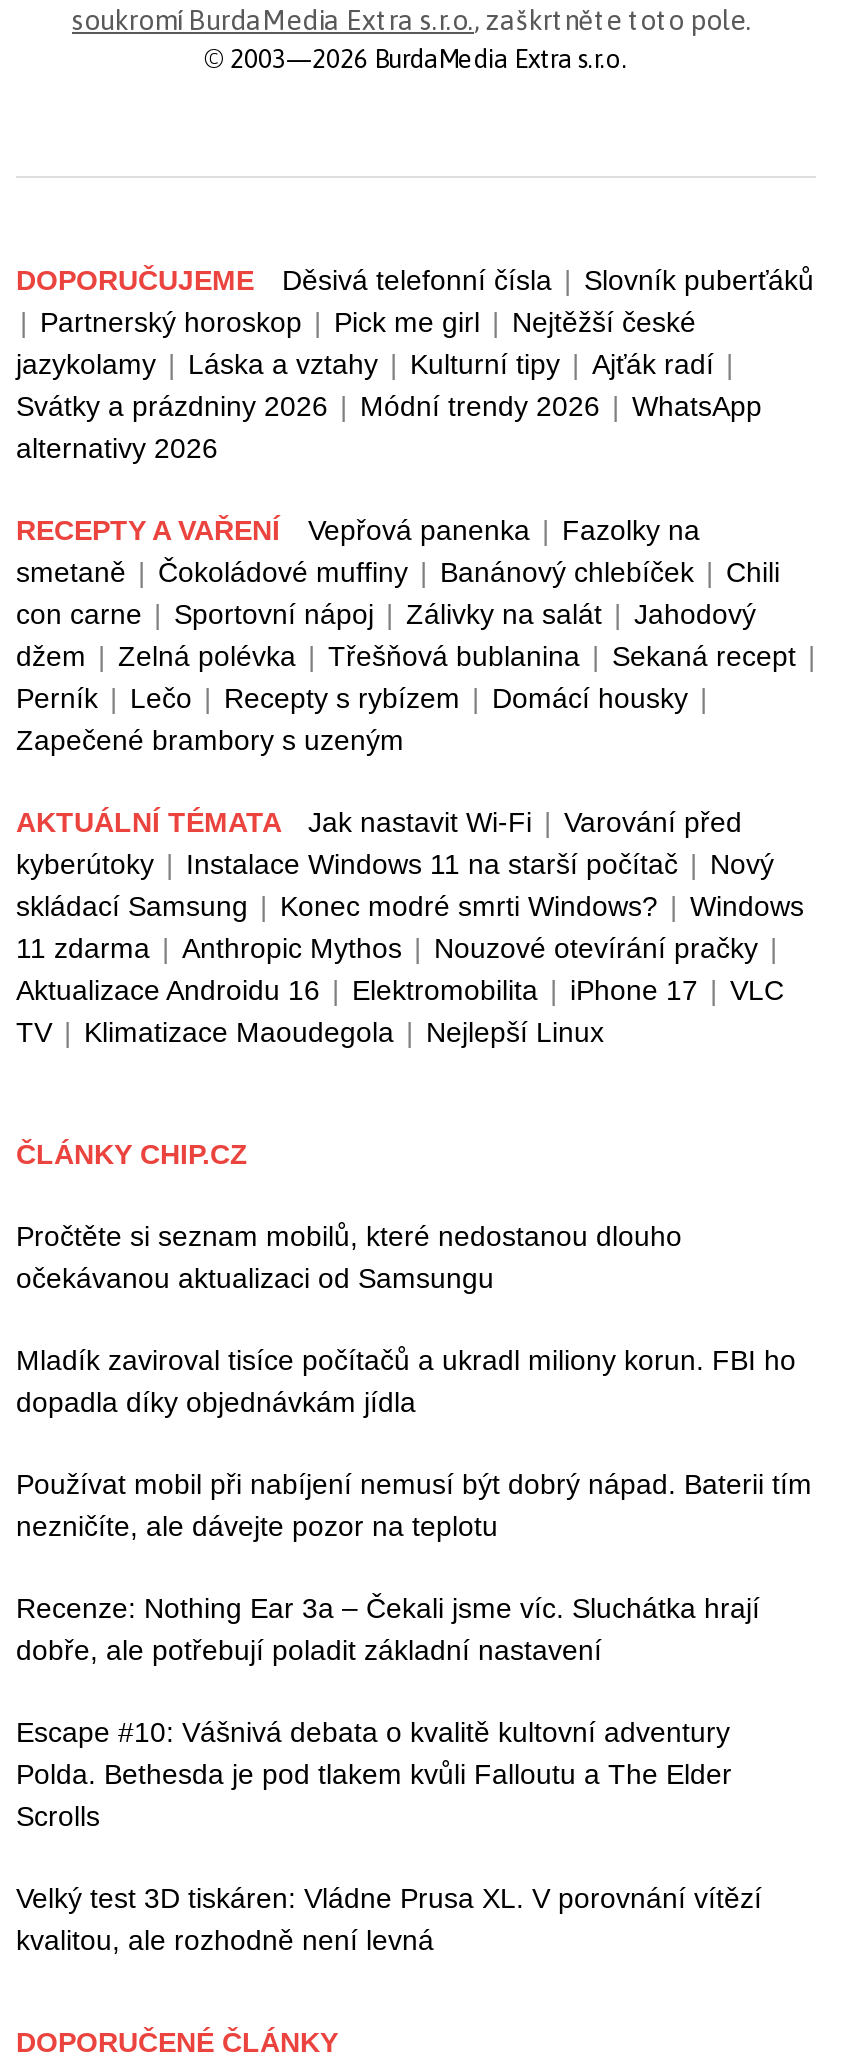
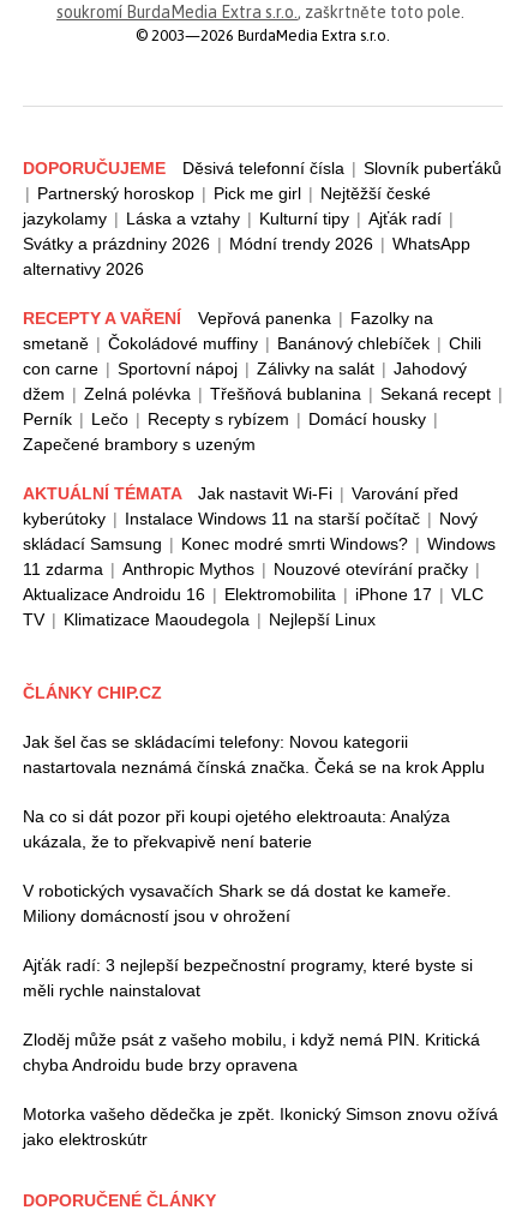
[16,1220,682,1294] Pročtěte si seznam mobilů, které nedostanou dlouho | očekávanou aktualizaci od Samsungu -> [23,732,485,777] Jak šel čas se skládacími telefony: Novou kategorii | nastartovala neznámá čínská značka. Čeká se na krok Applu
[16,1344,796,1418] Mladík zaviroval tisíce počítačů a ukradl miliony korun. FBI ho | dopadla díky objednávkám jídla -> [23,807,450,851] Na co si dát pozor při koupi ojetého elektroauta: Analýza | ukázala, že to překvapivě není baterie
[16,1468,812,1542] Používat mobil při nabíjení nemusí být dobrý nápad. Baterii tím | nezničíte, ale dávejte pozor na teplotu -> [23,881,451,926] V robotických vysavačích Shark se dá dostat ke kameře. | Miliony domácností jsou v ohrožení
[16,1592,760,1666] Recenze: Nothing Ear 3a – Čekali jsme víc. Sluchátka hrají | dobře, ale potřebují poladit základní nastavení -> [23,956,473,1000] Ajťák radí: 3 nejlepší bezpečnostní programy, které byste si | měli rychle nainstalovat
[16,1716,732,1832] Escape #10: Vášnivá debata o kvalitě kultovní adventury | Polda. Bethesda je pod tlakem kvůli Falloutu a The Elder | Scrolls -> [23,1030,480,1075] Zloděj může psát z vašeho mobilu, i když nemá PIN. Kritická | chyba Androidu bude brzy opravena
[16,1882,762,1956] Velký test 3D tiskáren: Vládne Prusa XL. V porovnání vítězí | kvalitou, ale rozhodně není levná -> [23,1105,498,1149] Motorka vašeho dědečka je zpět. Ikonický Simson znovu ožívá | jako elektroskútr

